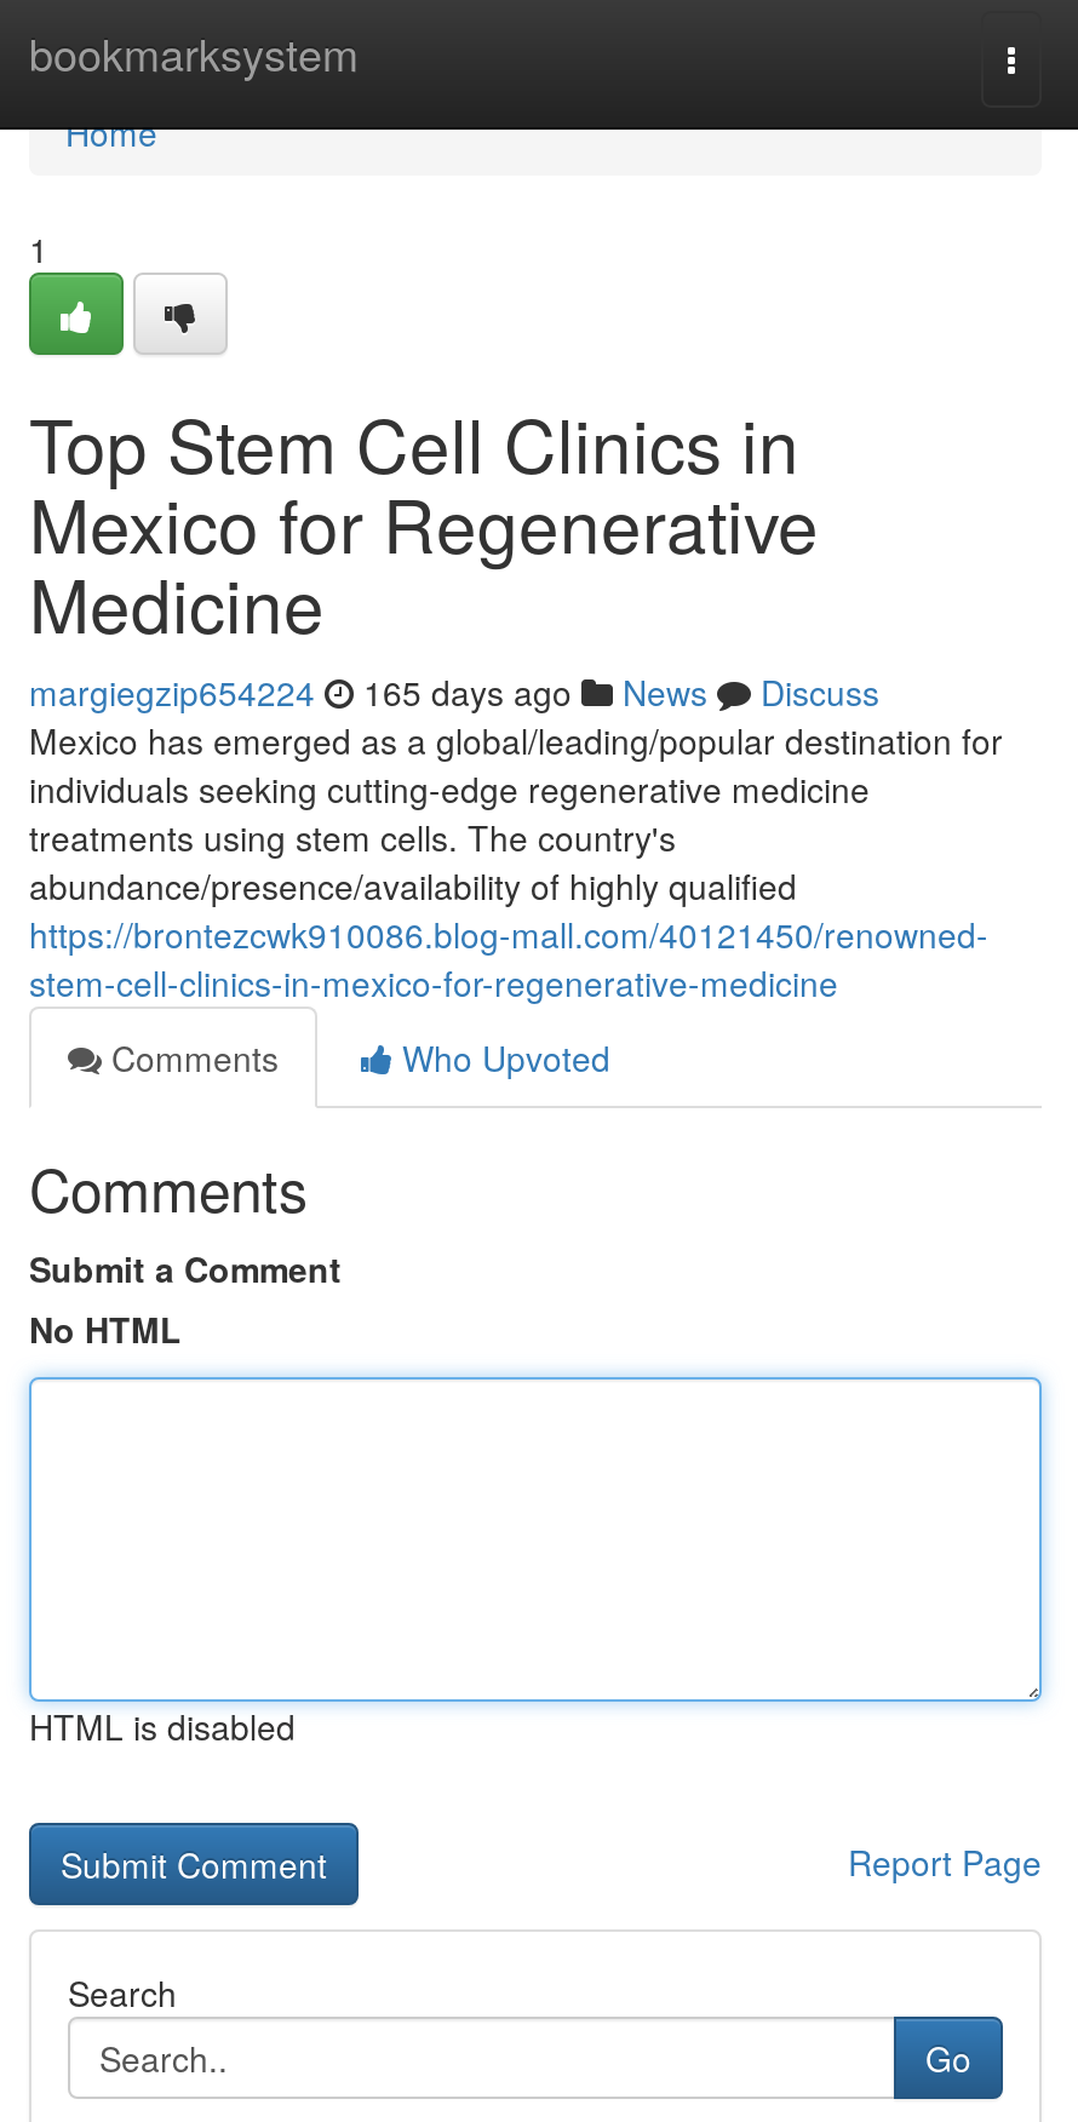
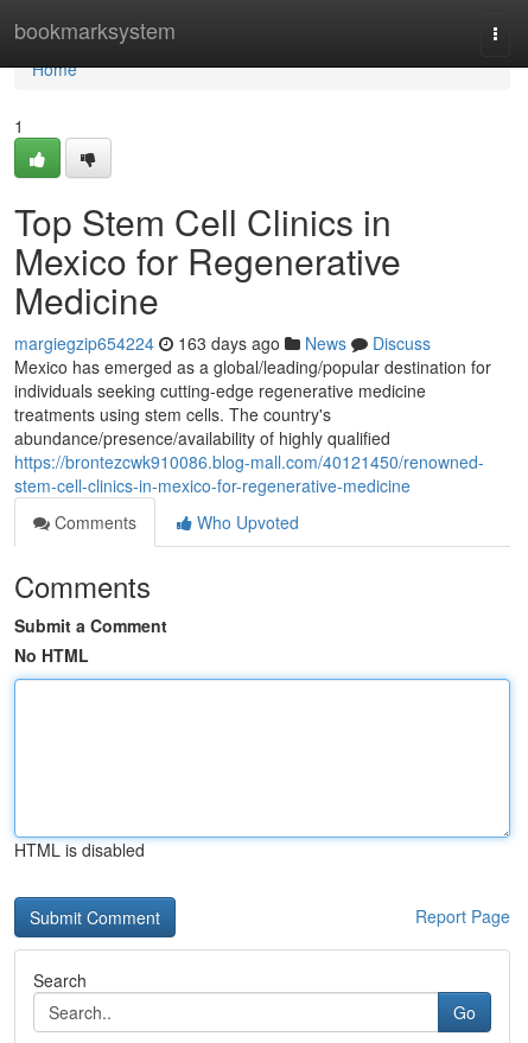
[29,667,879,716] margiegzip654224 165 days ago News Discuss -> [14,331,431,355] margiegzip654224 163 days ago News Discuss

